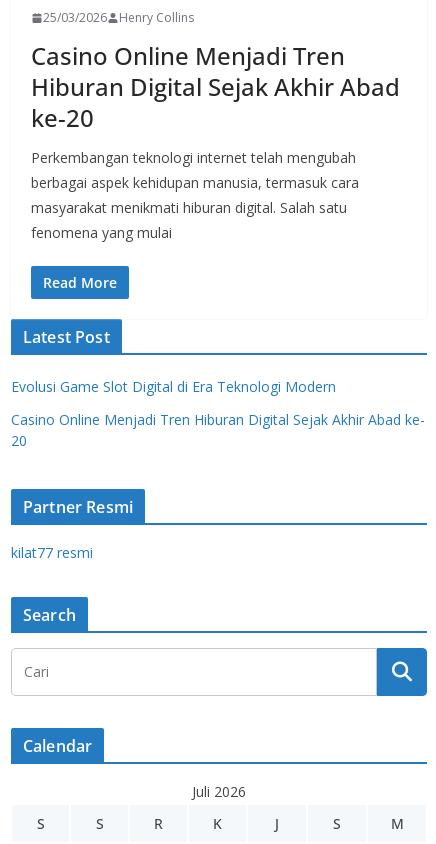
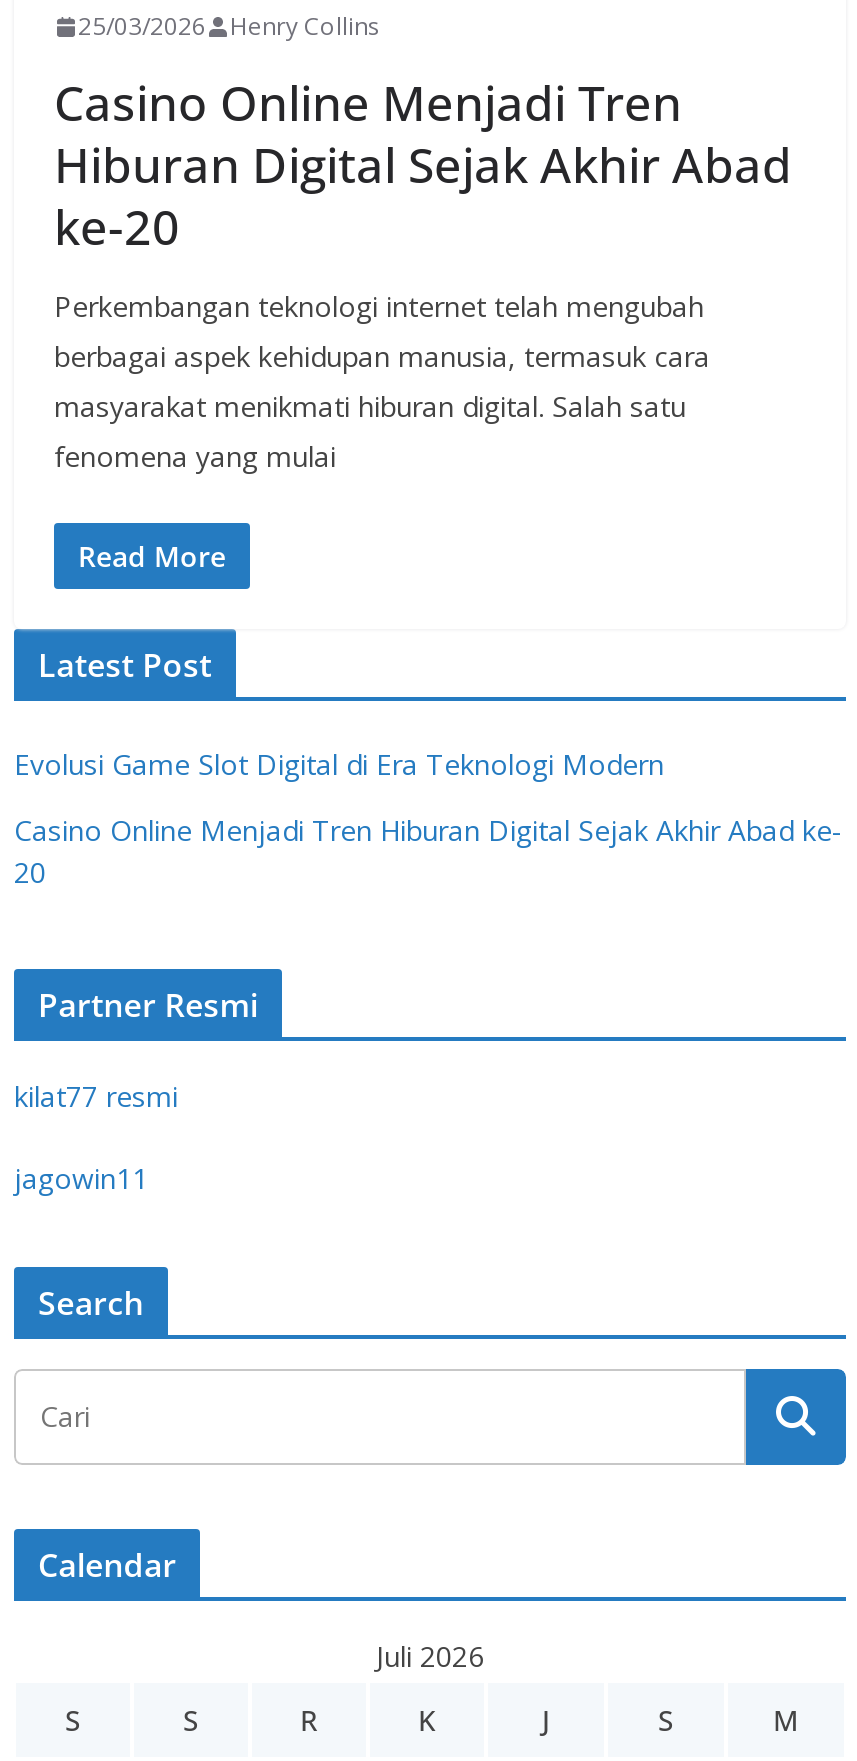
none -> [14,1159,148,1197] jagowin11

